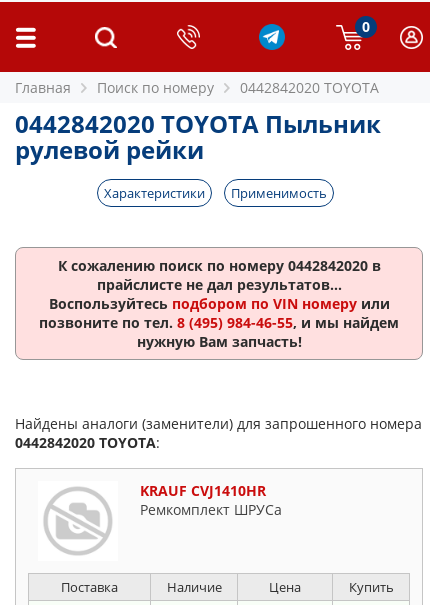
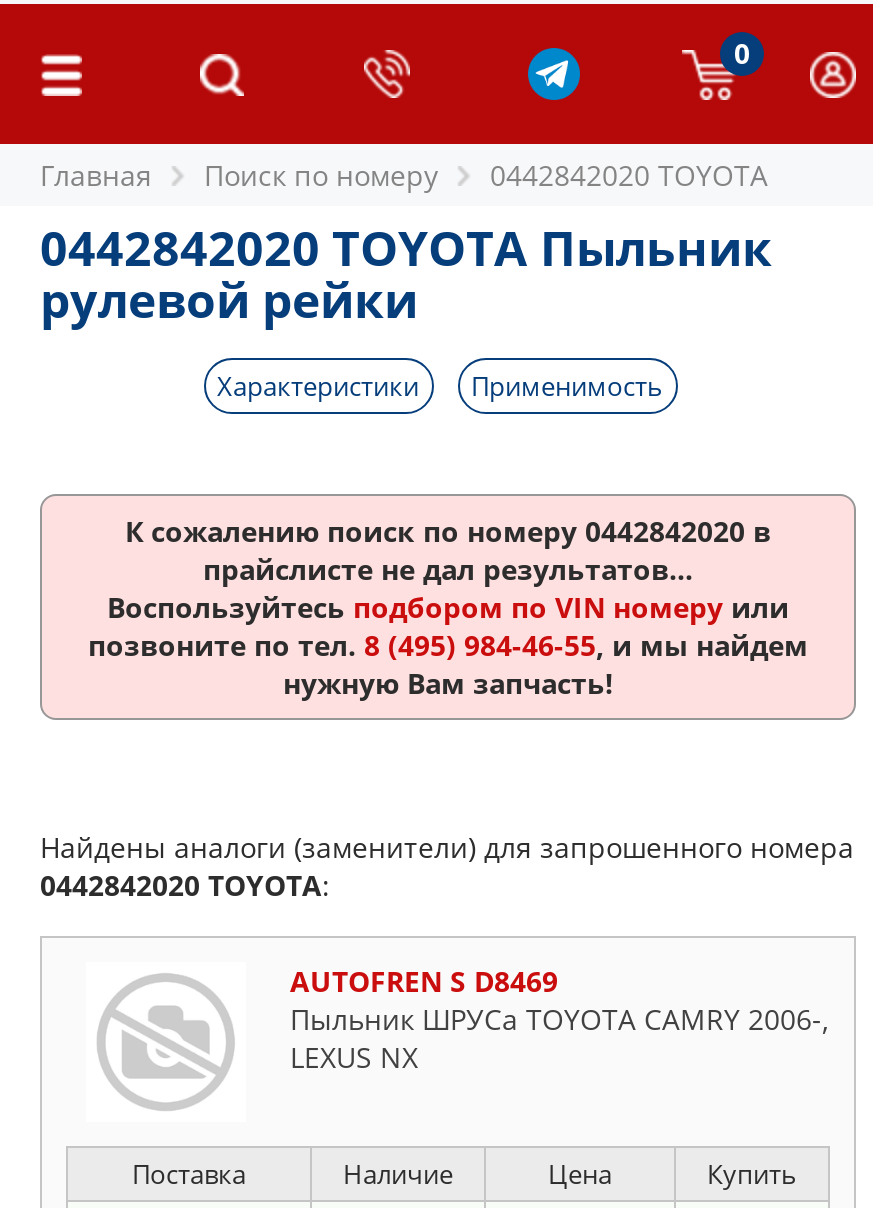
[140,481,282,519] KRAUF CVJ1410HR | Ремкомплект ШРУСа -> [290,962,828,1076] AUTOFREN S D8469 | Пыльник ШРУСа TOYOTA CAMRY 2006-, | LEXUS NX

